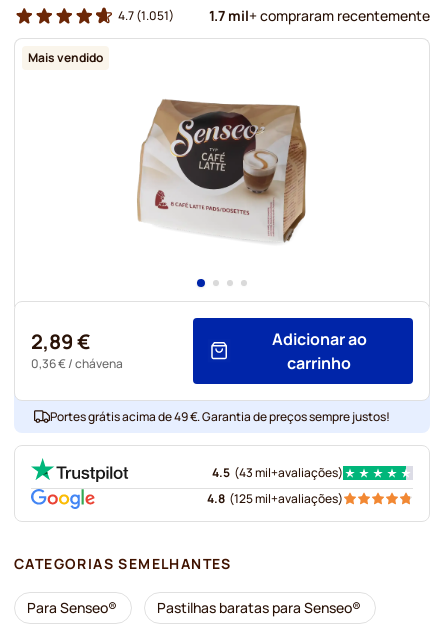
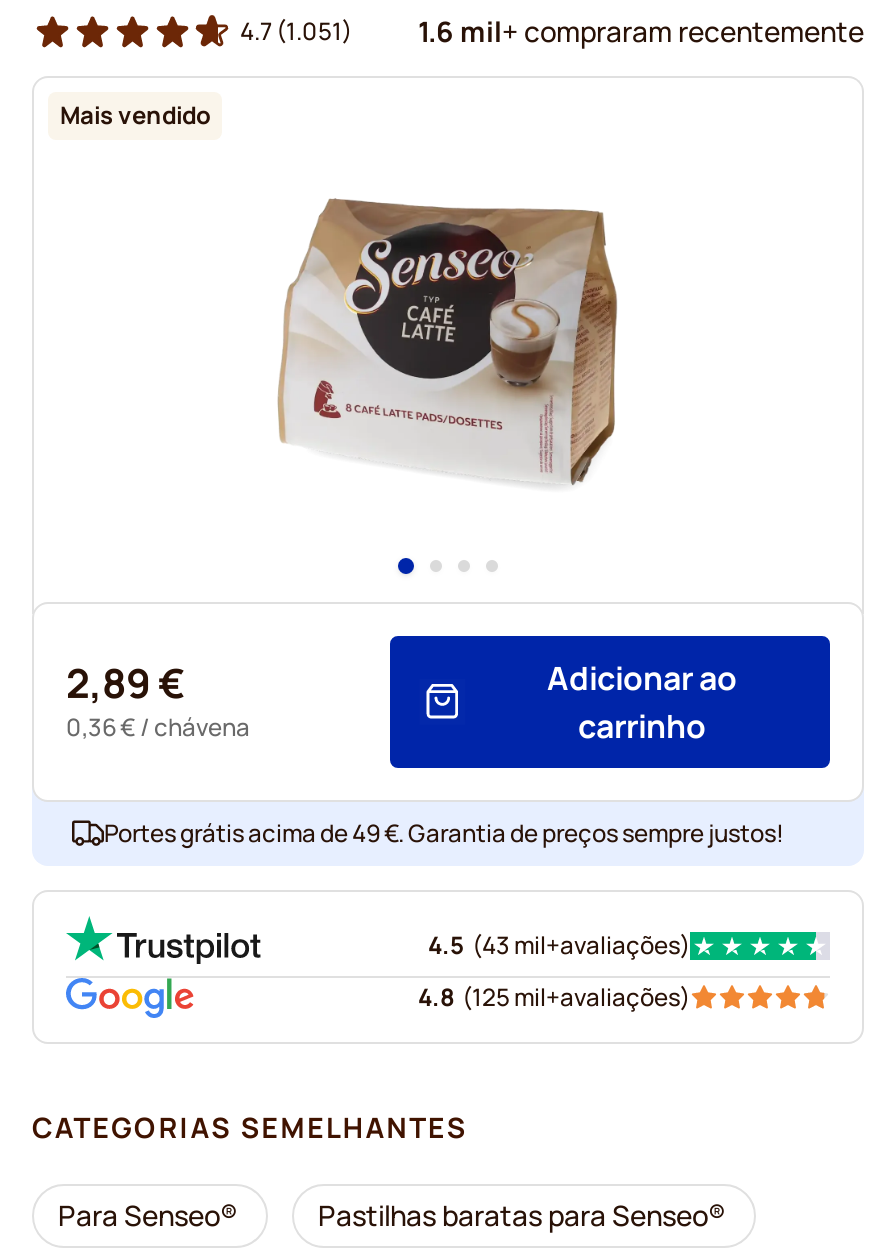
[209,6,430,25] 1.7 mil+ compraram recentemente -> [418,12,864,50] 1.6 mil+ compraram recentemente

